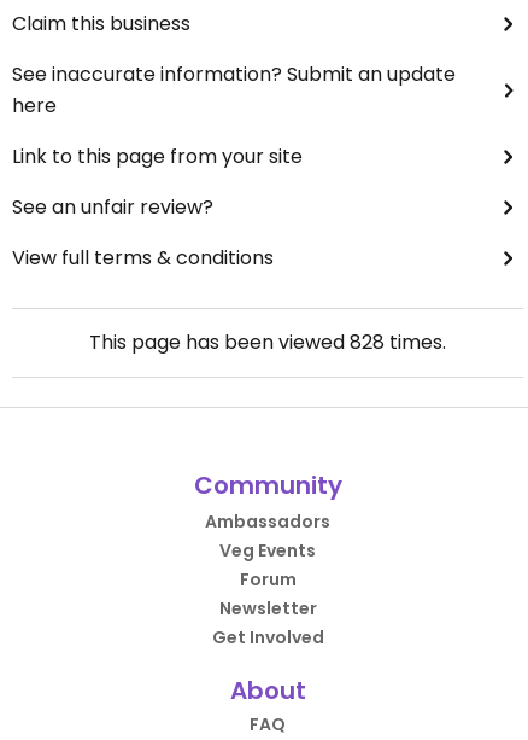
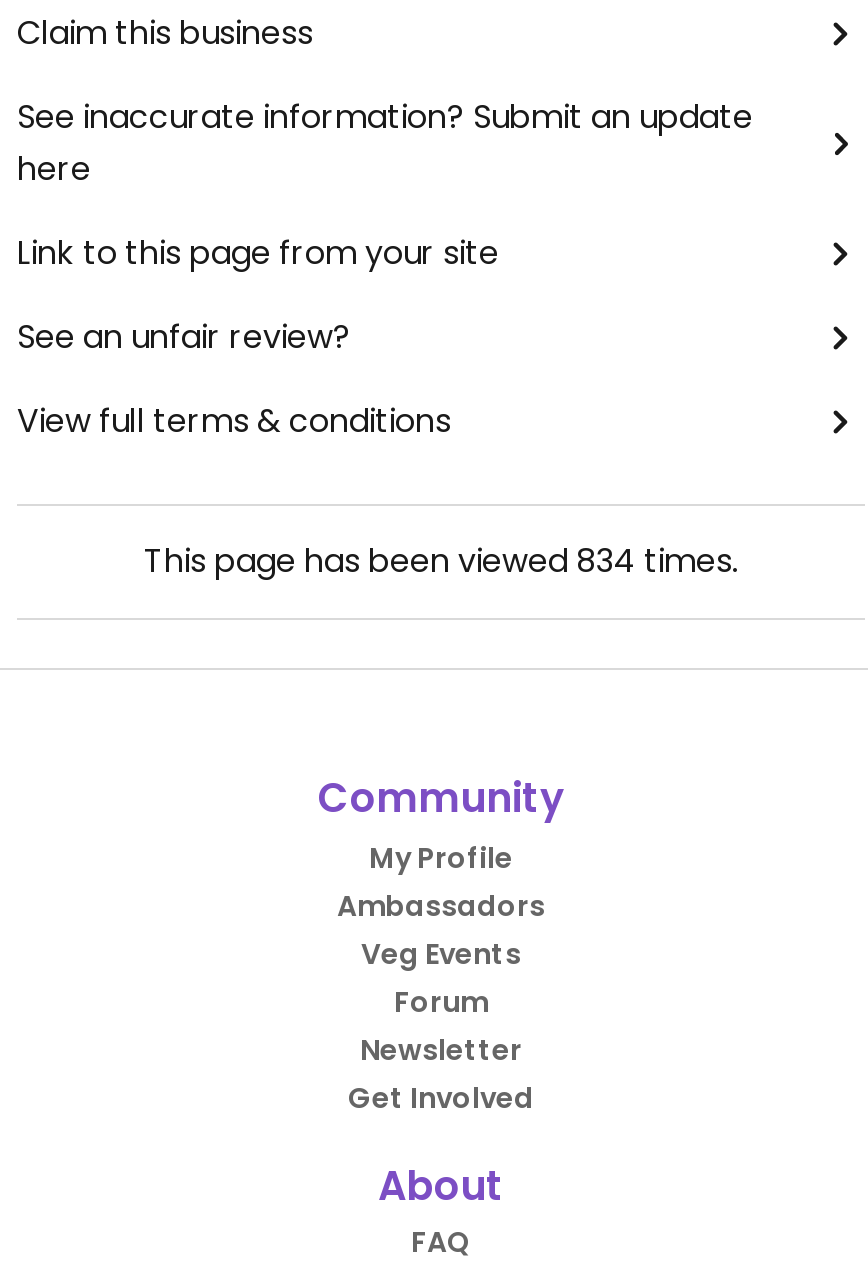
[89,328,446,356] This page has been viewed 828 times. -> [144,538,738,584] This page has been viewed 834 times.
none -> [369,838,513,878] My Profile

